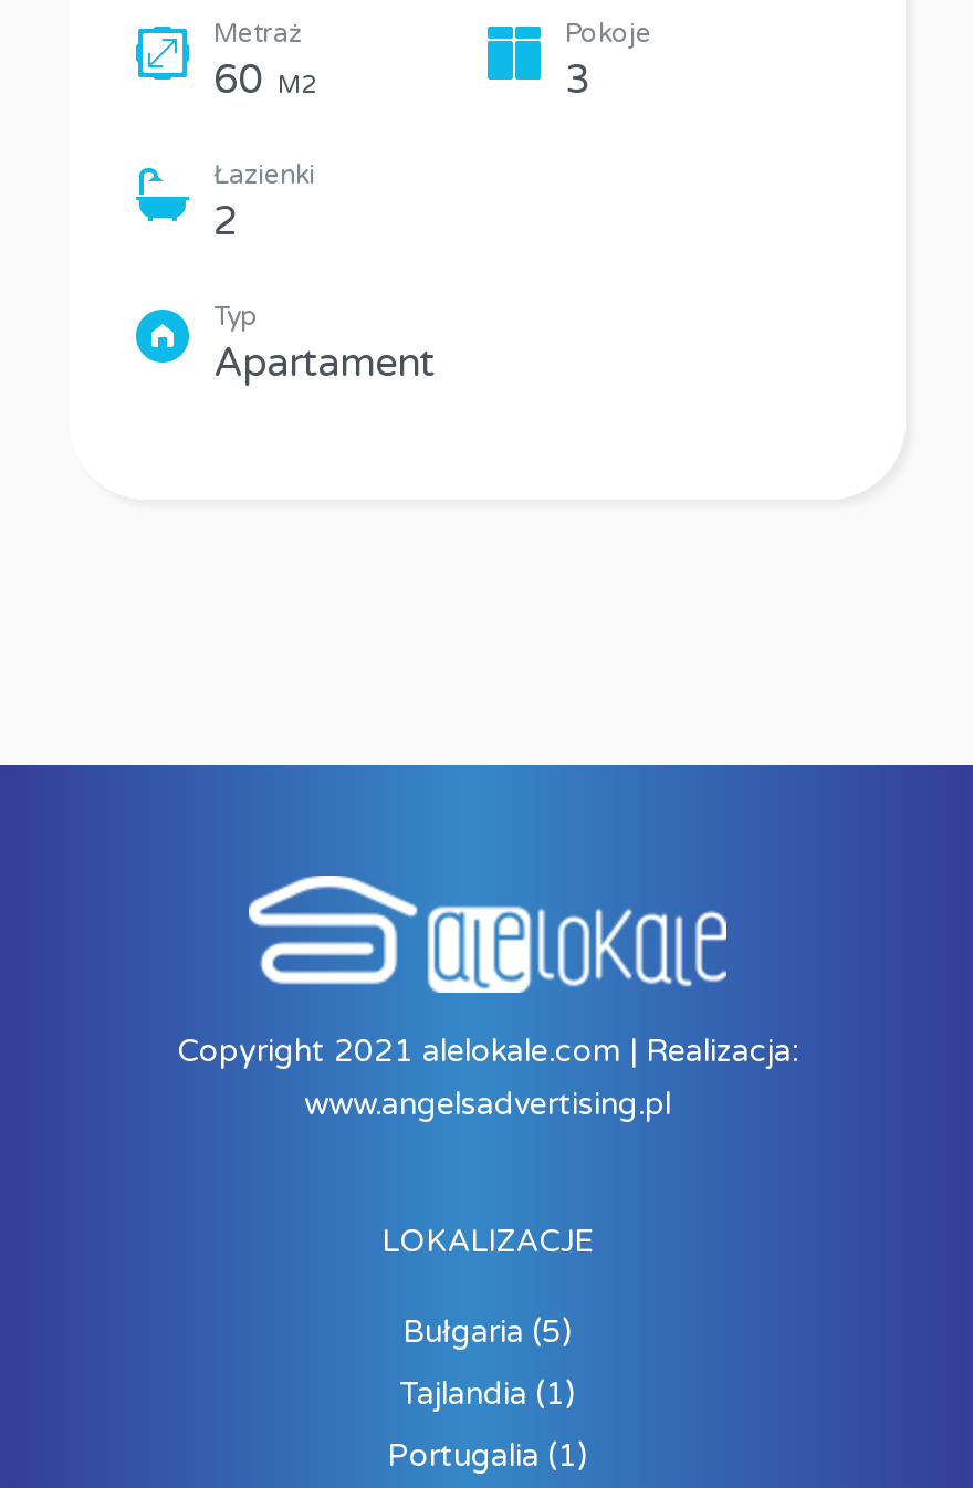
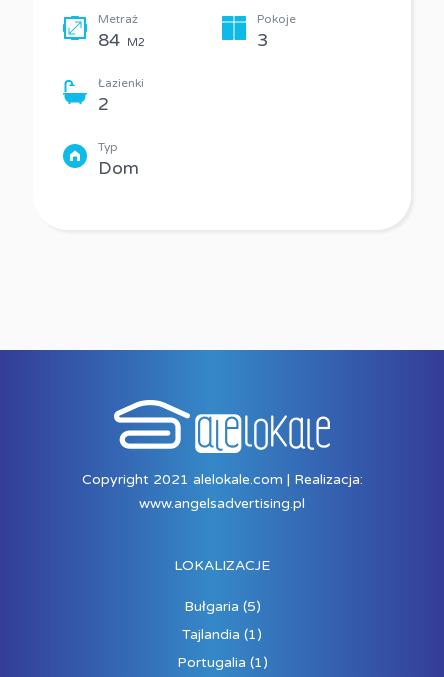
[213,55,317,104] 60 M2 -> [98,29,145,51] 84 M2
[213,338,435,387] Apartament -> [98,157,139,179] Dom

